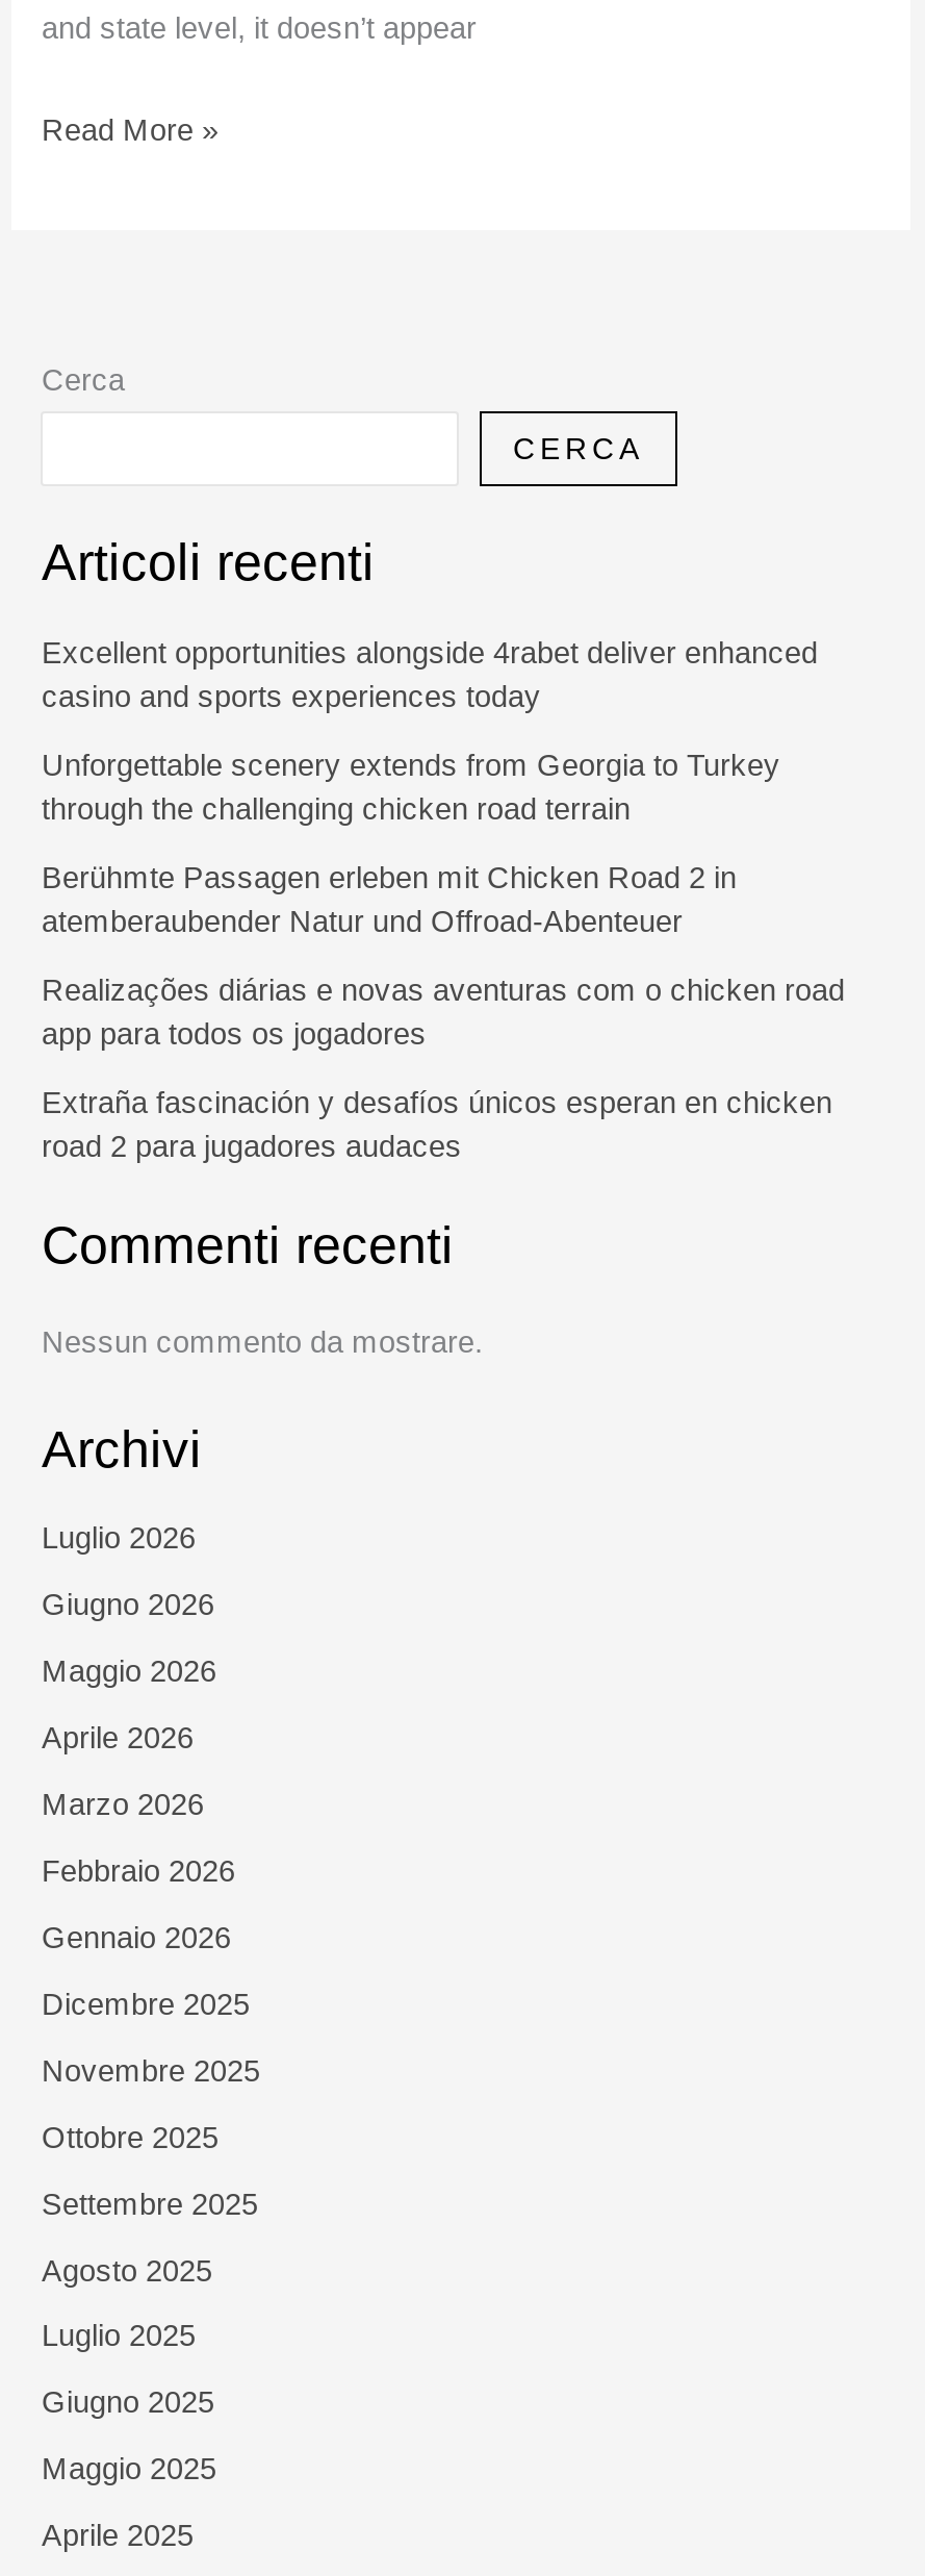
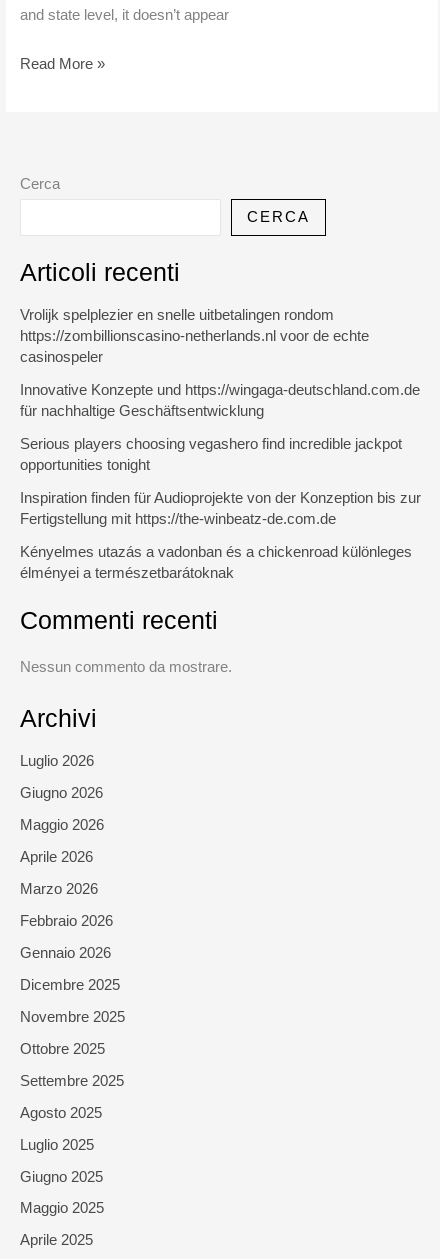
[42,636,818,713] Excellent opportunities alongside 4rabet deliver enhanced | casino and sports experiences today -> [20,307,369,365] Vrolijk spelplezier en snelle uitbetalingen rondom | https://zombillionscasino-netherlands.nl voor de echte | casinospeler
[42,748,780,825] Unforgettable scenery extends from Georgia to Turkey | through the challenging chicken road terrain -> [20,382,420,419] Innovative Konzepte und https://wingaga-deutschland.com.de | für nachhaltige Geschäftsentwicklung
[42,861,737,938] Berühmte Passagen erleben mit Chicken Road 2 in | atemberaubender Natur und Offroad-Abenteuer -> [20,436,402,473] Serious players choosing vegashero find incredible jackpot | opportunities tonight
[42,973,845,1050] Realizações diárias e novas aventuras com o chicken road | app para todos os jogadores -> [20,490,421,527] Inspiration finden für Audioprojekte von der Konzeption bis zur | Fertigstellung mit https://the-winbeatz-de.com.de
[42,1086,832,1163] Extraña fascinación y desafíos únicos esperan en chicken | road 2 para jugadores audaces -> [20,544,412,581] Kényelmes utazás a vadonban és a chickenroad különleges | élményei a természetbarátoknak

